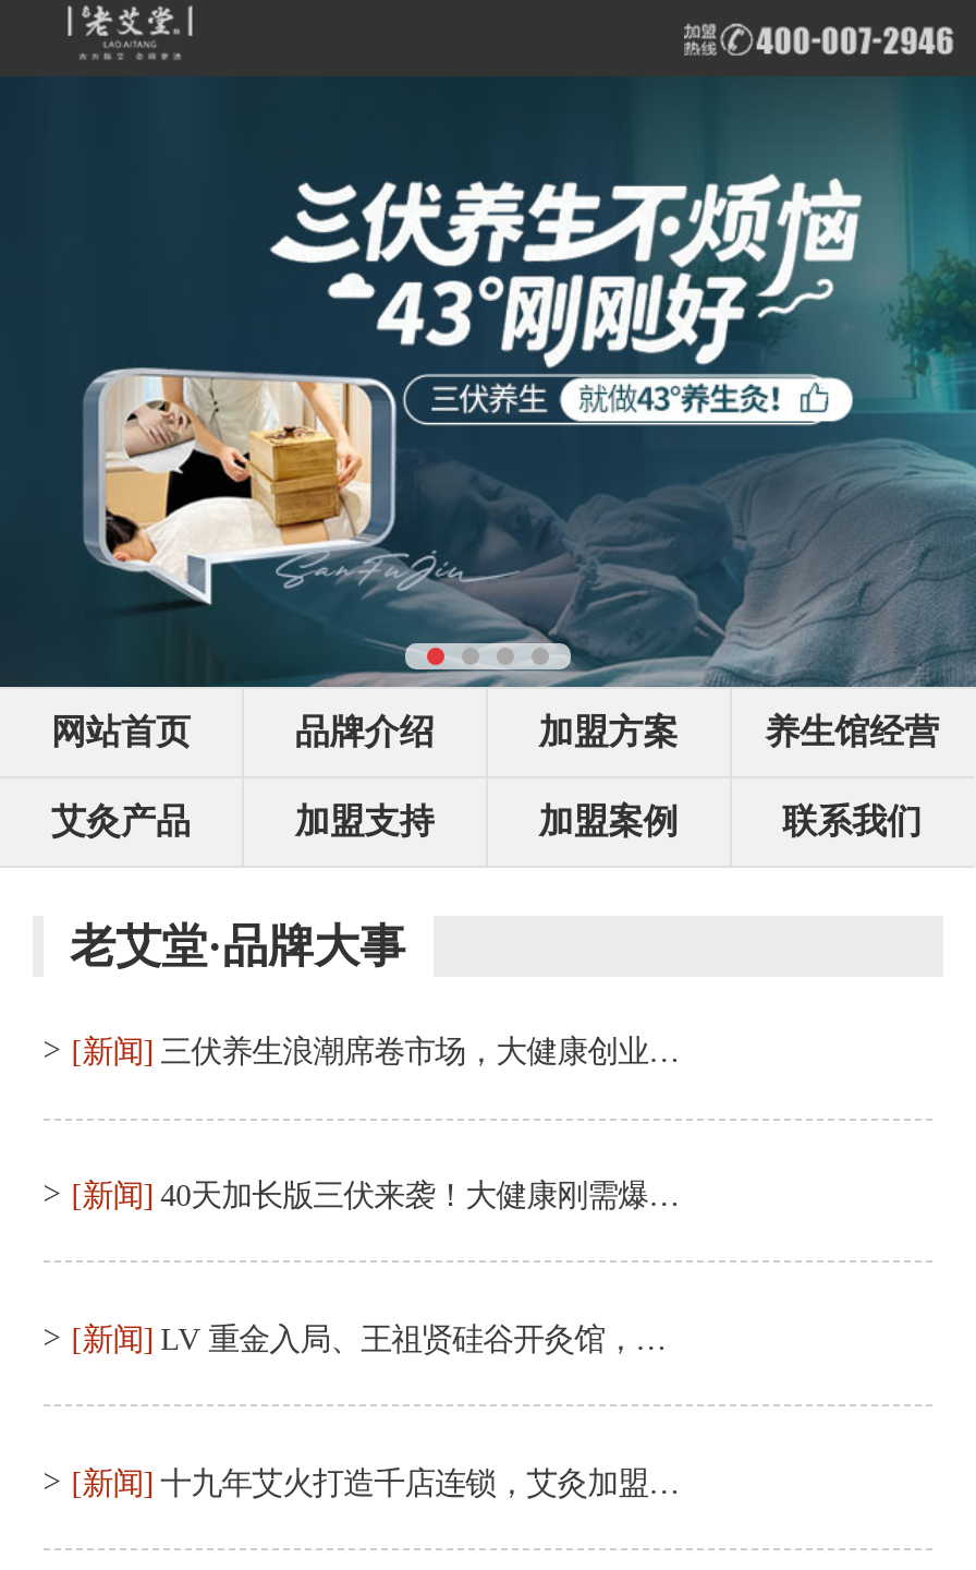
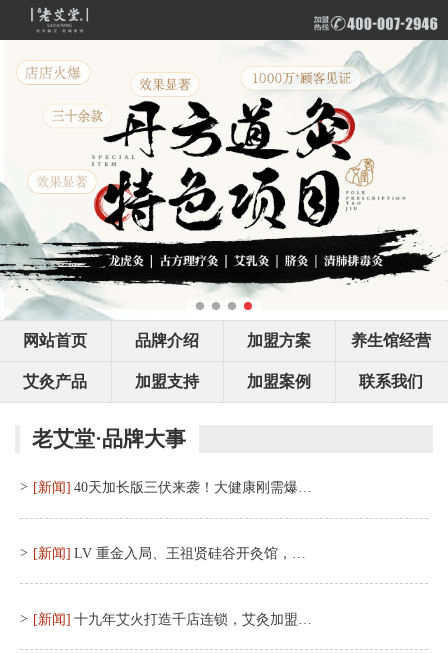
[7,76,969,689] [image] -> [3,39,445,320] [image]
[43,1032,679,1069] > [新闻] 三伏养生浪潮席卷市场，大健康创业… -> none

